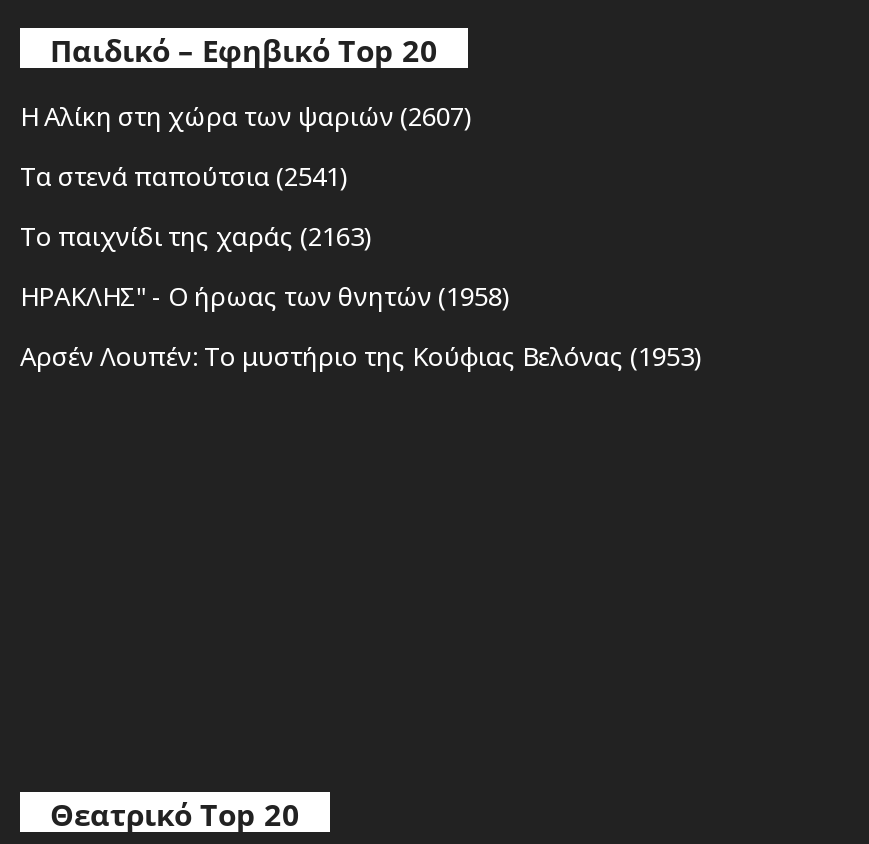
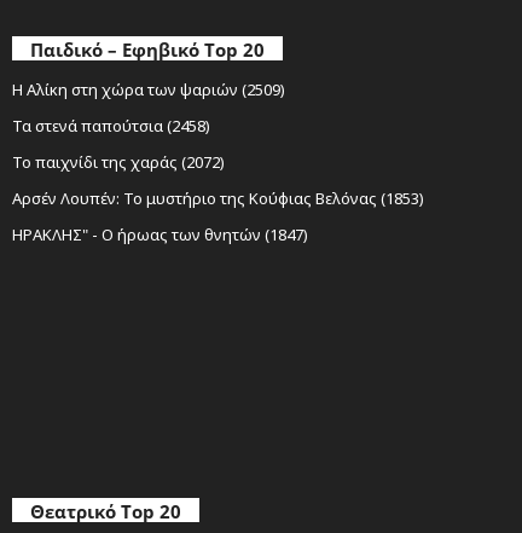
[20,99,472,135] Η Αλίκη στη χώρα των ψαριών (2607) -> [12,79,285,101] Η Αλίκη στη χώρα των ψαριών (2509)
[20,159,348,195] Τα στενά παπούτσια (2541) -> [12,115,210,137] Τα στενά παπούτσια (2458)
[20,219,372,255] Το παιχνίδι της χαράς (2163) -> [12,152,225,173] Το παιχνίδι της χαράς (2072)
[20,279,510,315] ΗΡΑΚΛΗΣ" - Ο ήρωας των θνητών (1958) -> [12,188,424,210] Αρσέν Λουπέν: Το μυστήριο της Κούφιας Βελόνας (1853)
[20,339,702,375] Αρσέν Λουπέν: Το μυστήριο της Κούφιας Βελόνας (1953) -> [12,224,308,246] ΗΡΑΚΛΗΣ" - Ο ήρωας των θνητών (1847)

